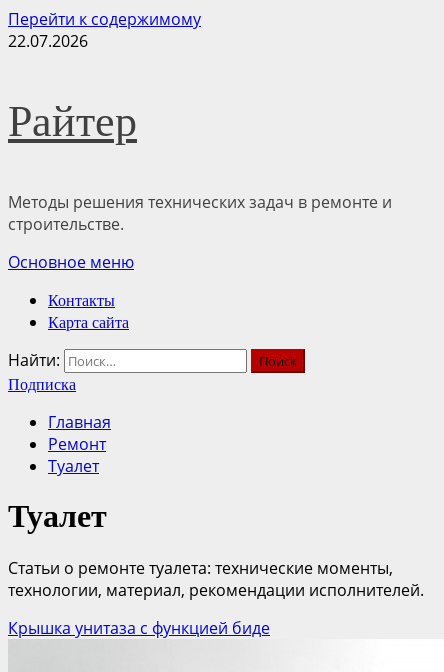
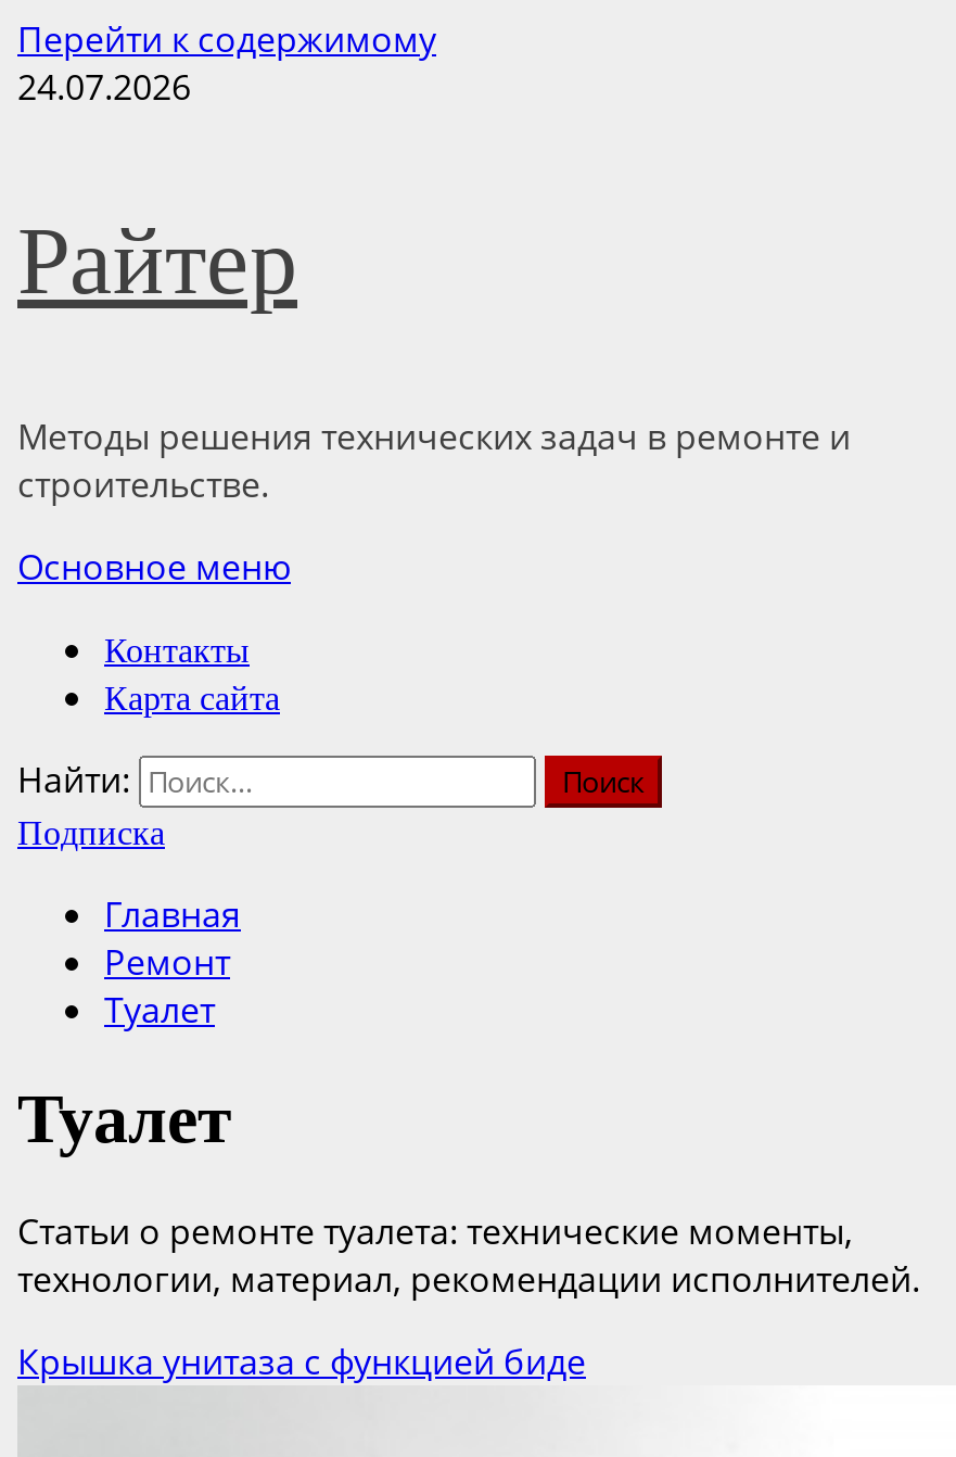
[8,30,88,52] 22.07.2026 -> [17,63,191,111] 24.07.2026

